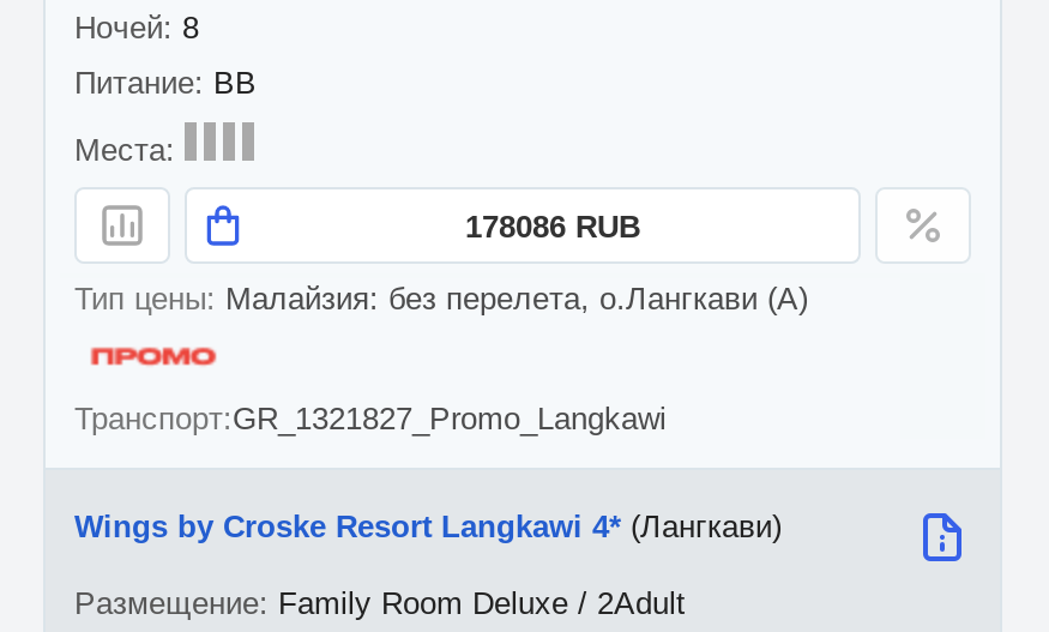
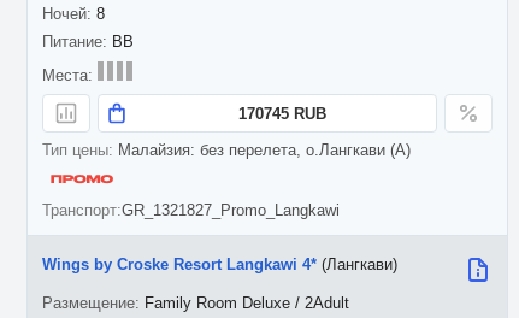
[465,207,640,243] 178086 RUB -> [238,104,326,122] 170745 RUB

